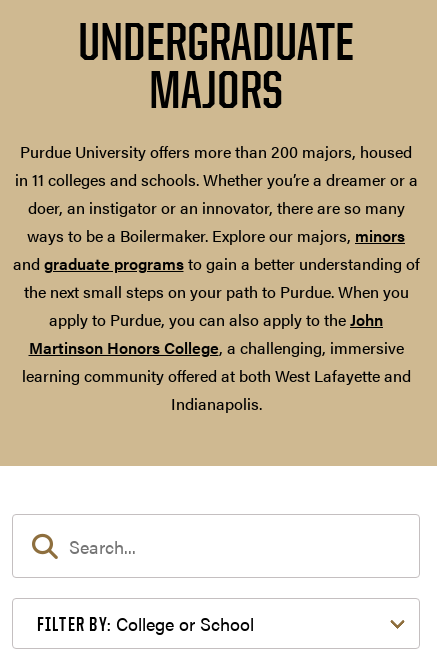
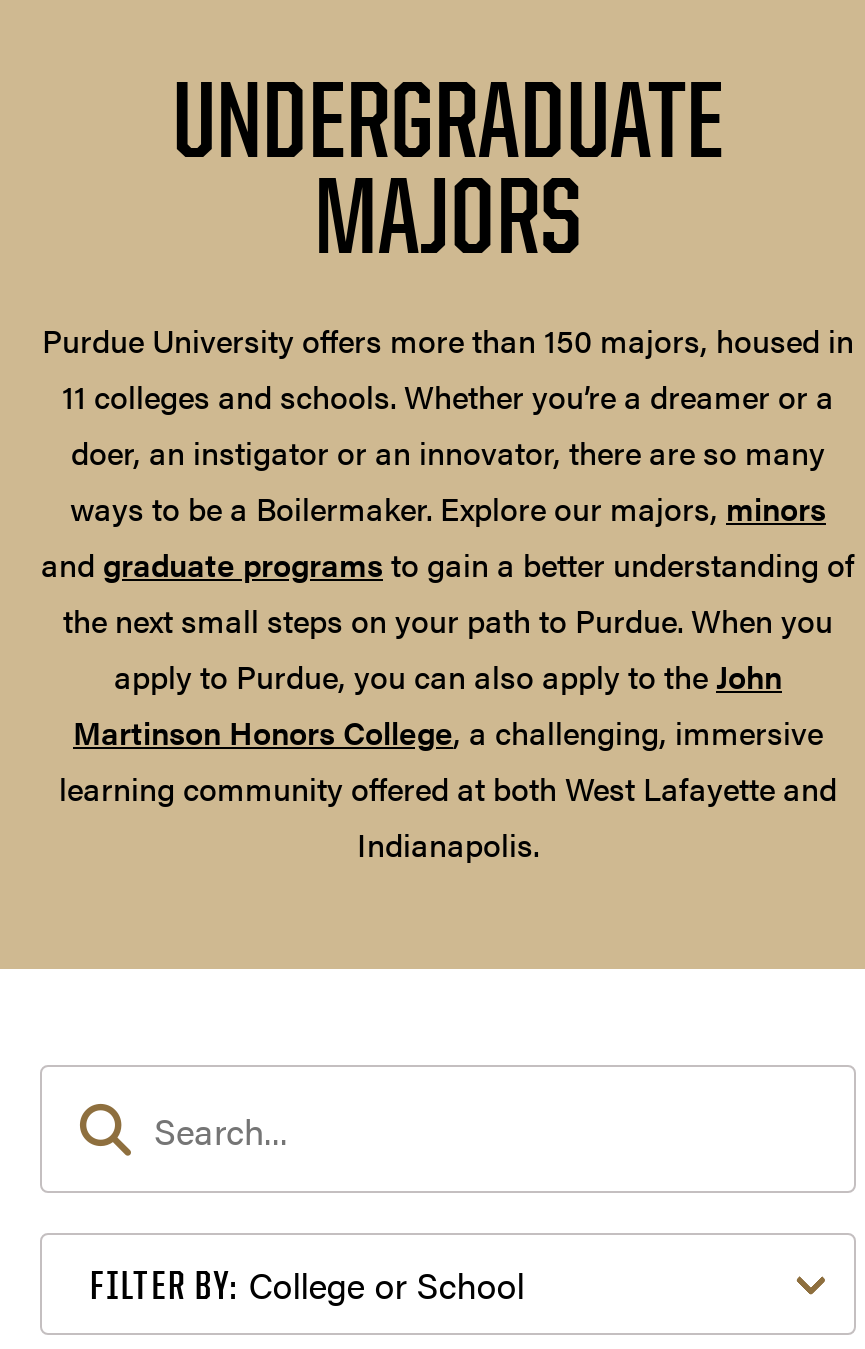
[14,140,417,191] Purdue University offers more than 200 majors, housed | in 11 colleges and schools. Whether you’re a dreamer or a -> [42,317,854,419] Purdue University offers more than 150 majors, housed in | 11 colleges and schools. Whether you’re a dreamer or a

